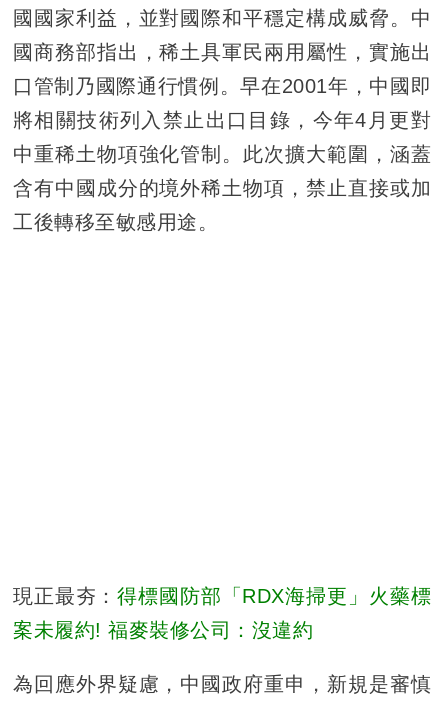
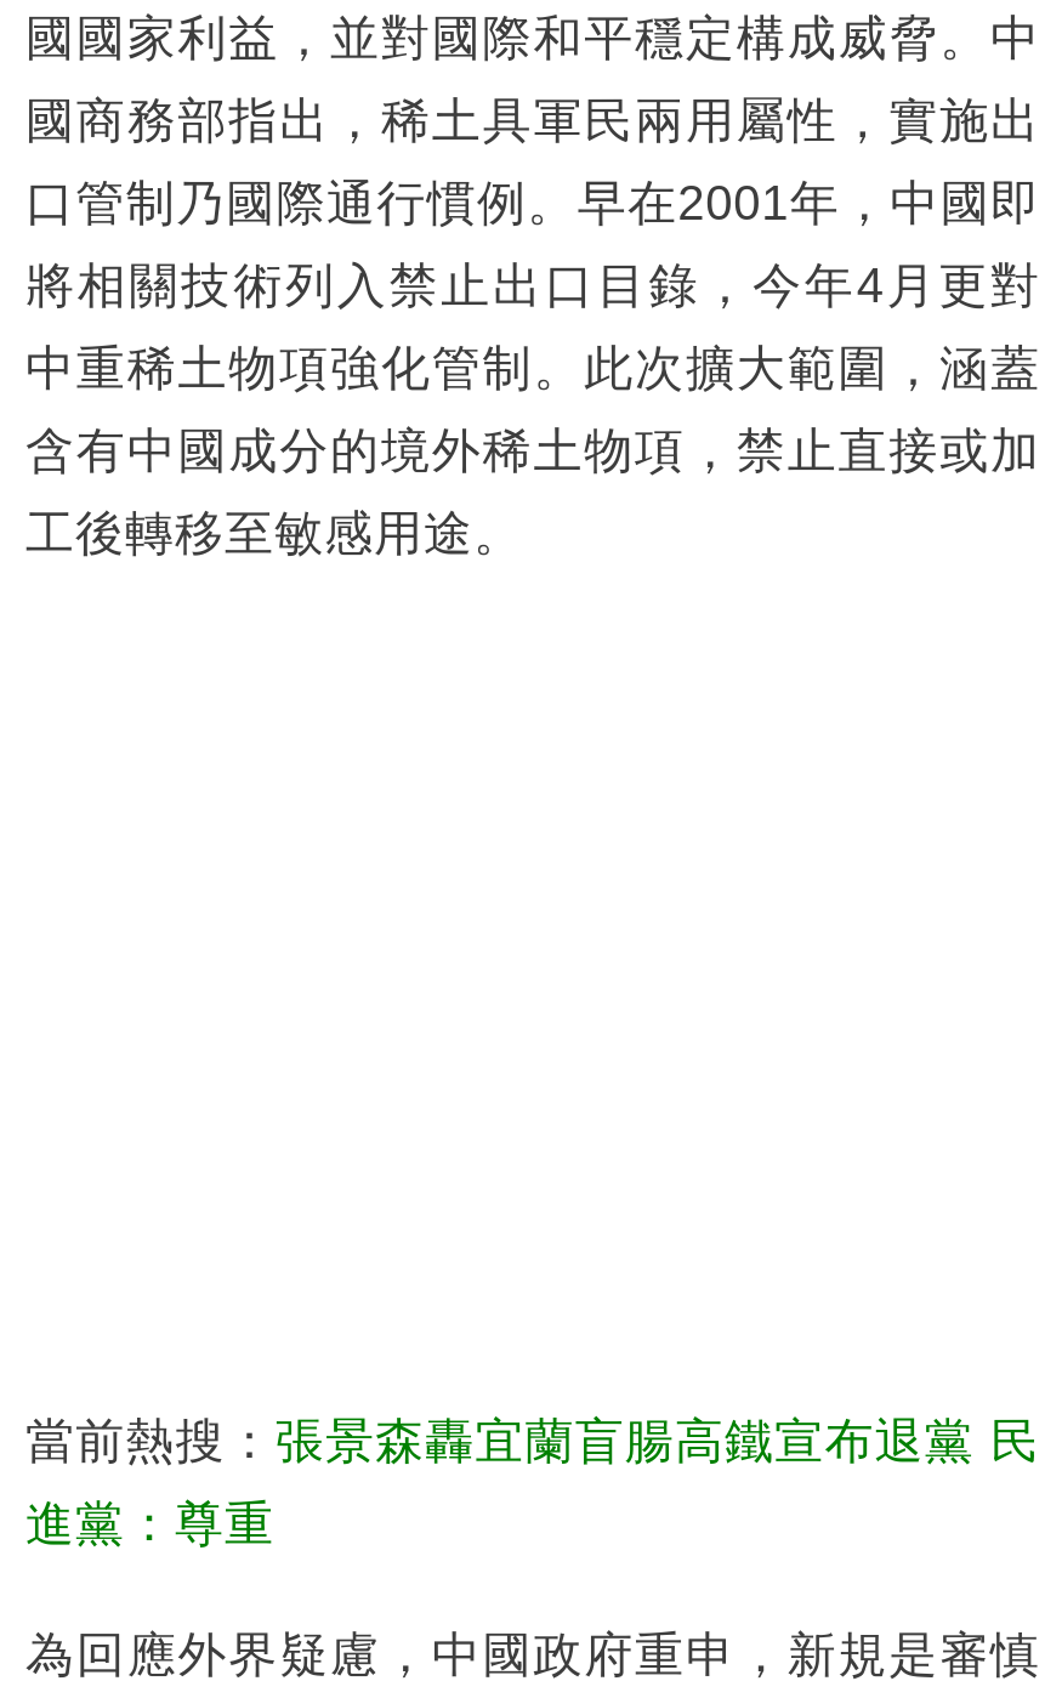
[13,585,431,607] 現正最夯：得標國防部「RDX海掃更」火藥標 -> [25,1413,1040,1467] 當前熱搜：張景森轟宜蘭盲腸高鐵宣布退黨 民
[13,619,313,641] 案未履約! 福麥裝修公司：沒違約 -> [25,1496,274,1549] 進黨：尊重

